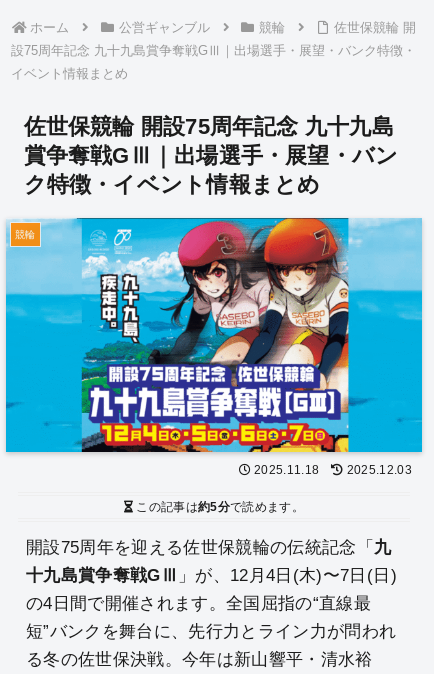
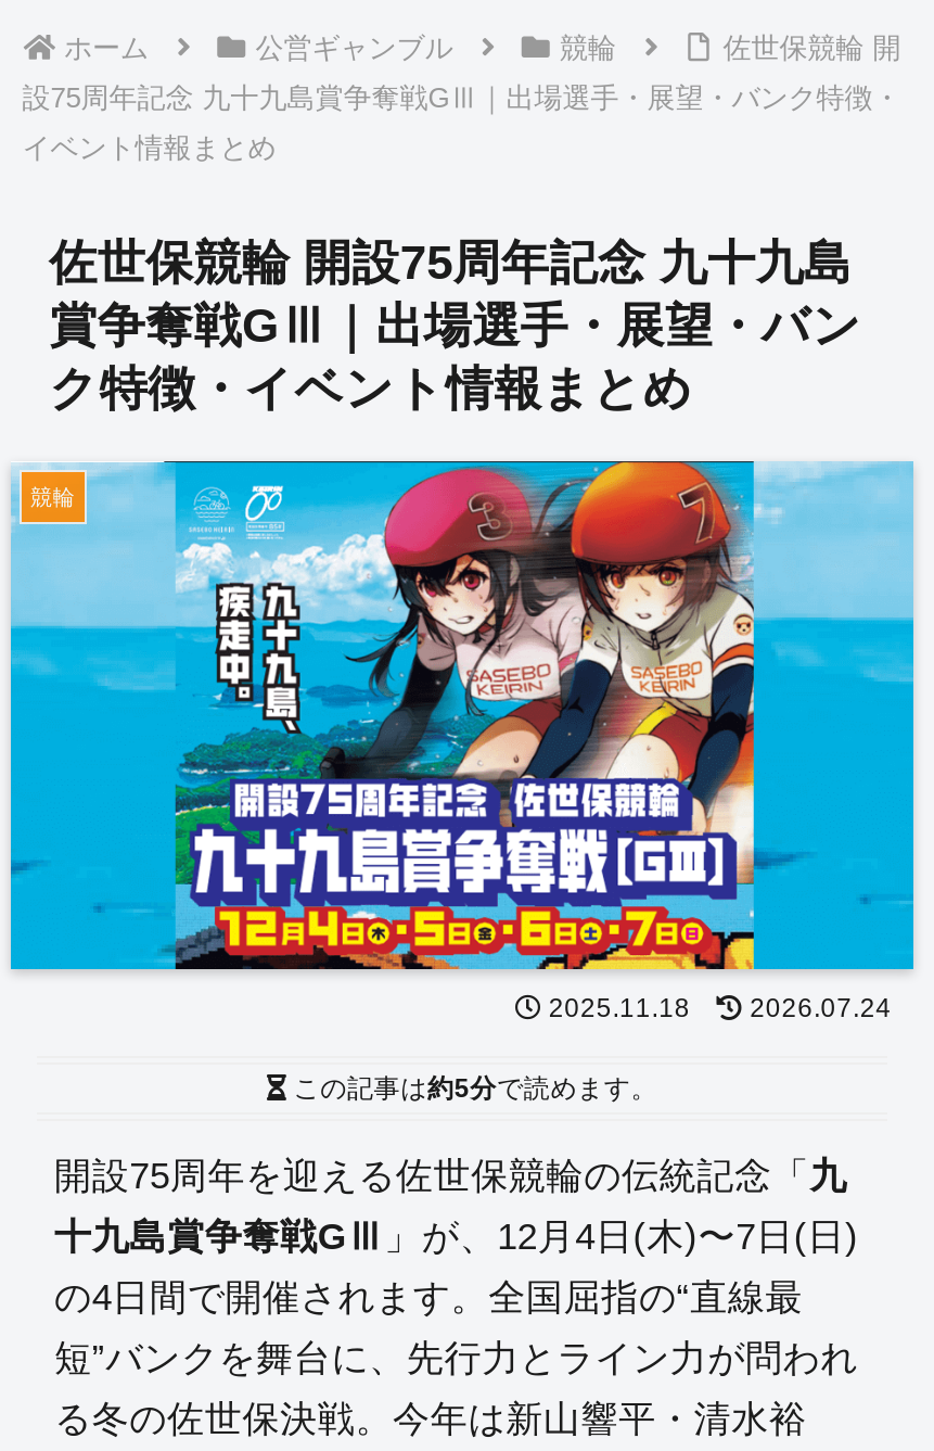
[254,463,412,477] 2025.11.18 2025.12.03 -> [548,993,892,1023] 2025.11.18 2026.07.24

